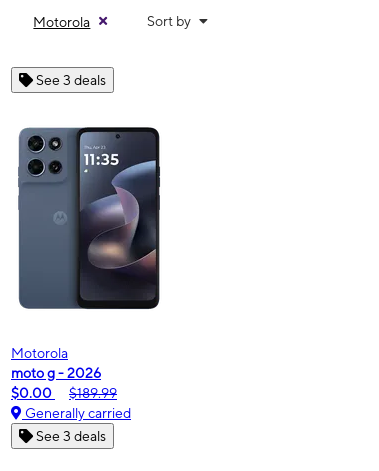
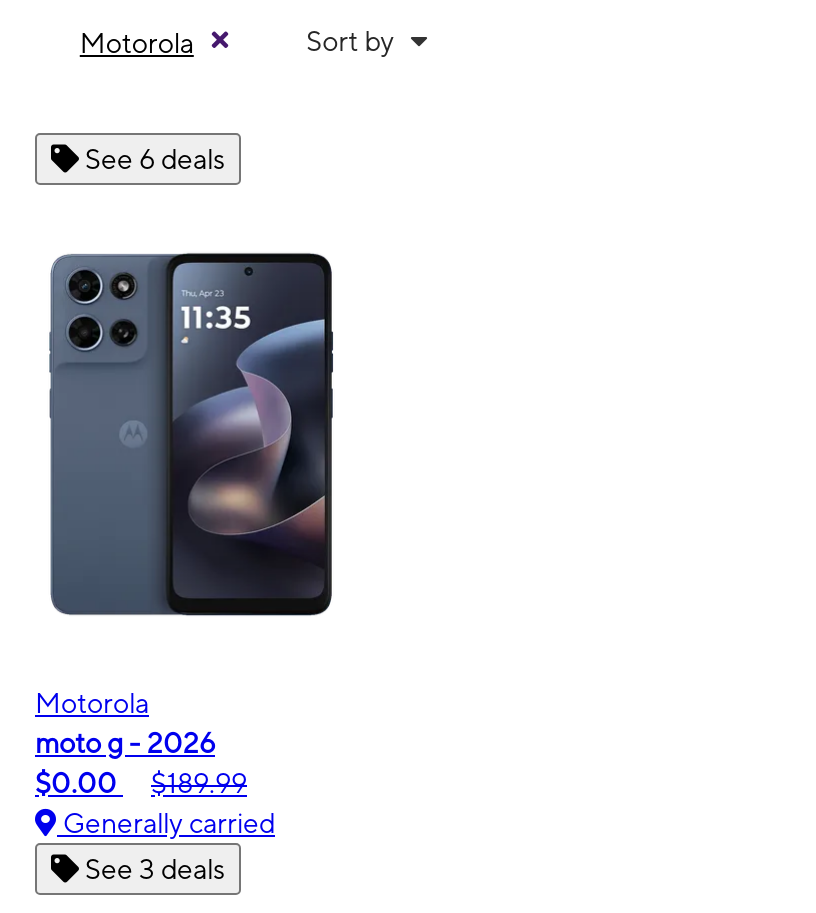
[36,72,106,88] See 3 deals -> [85,143,225,175] See 6 deals

